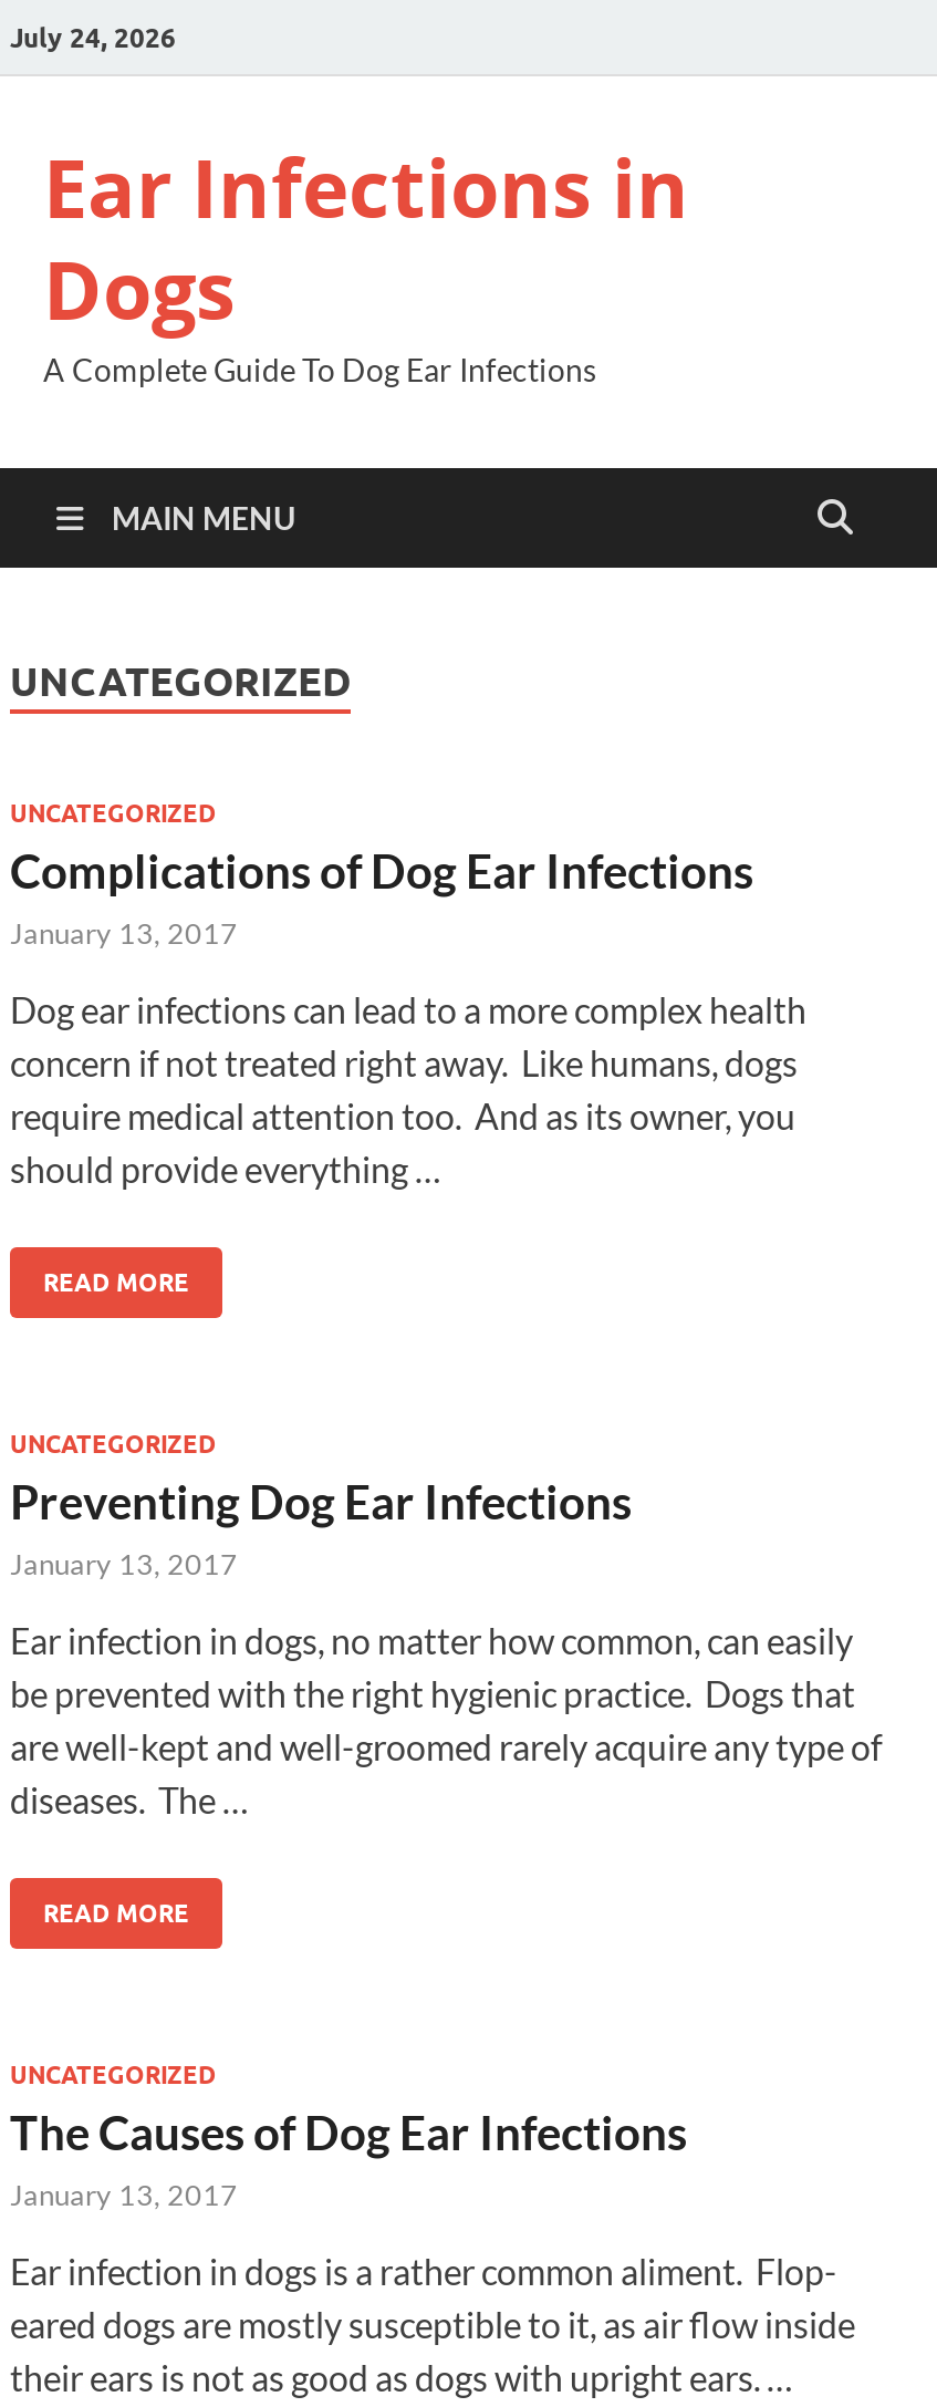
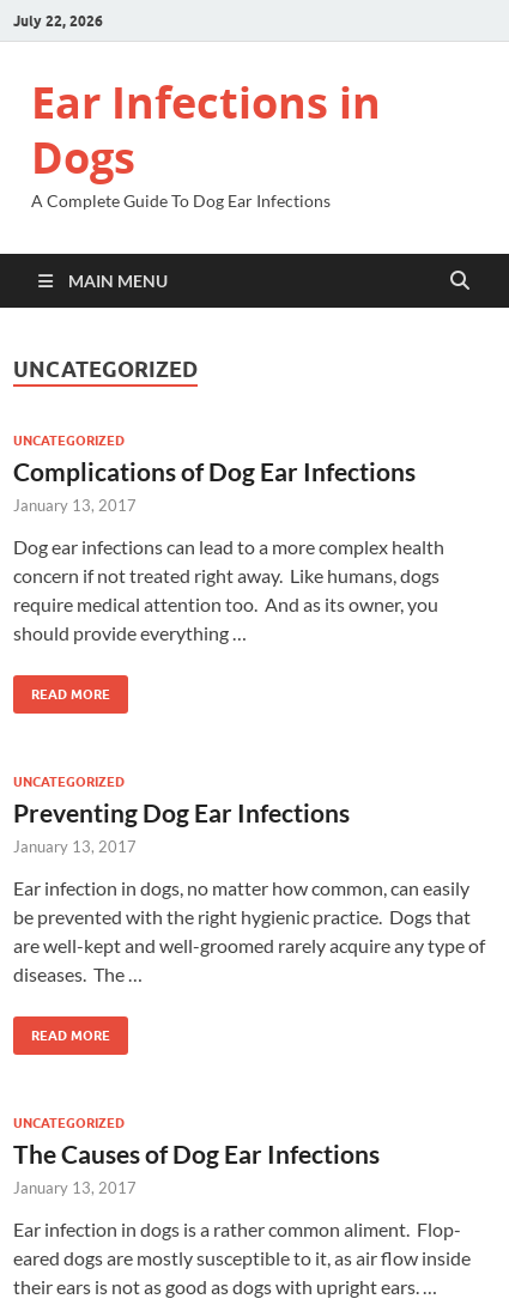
[10,20,176,53] July 24, 2026 -> [13,11,103,29] July 22, 2026

